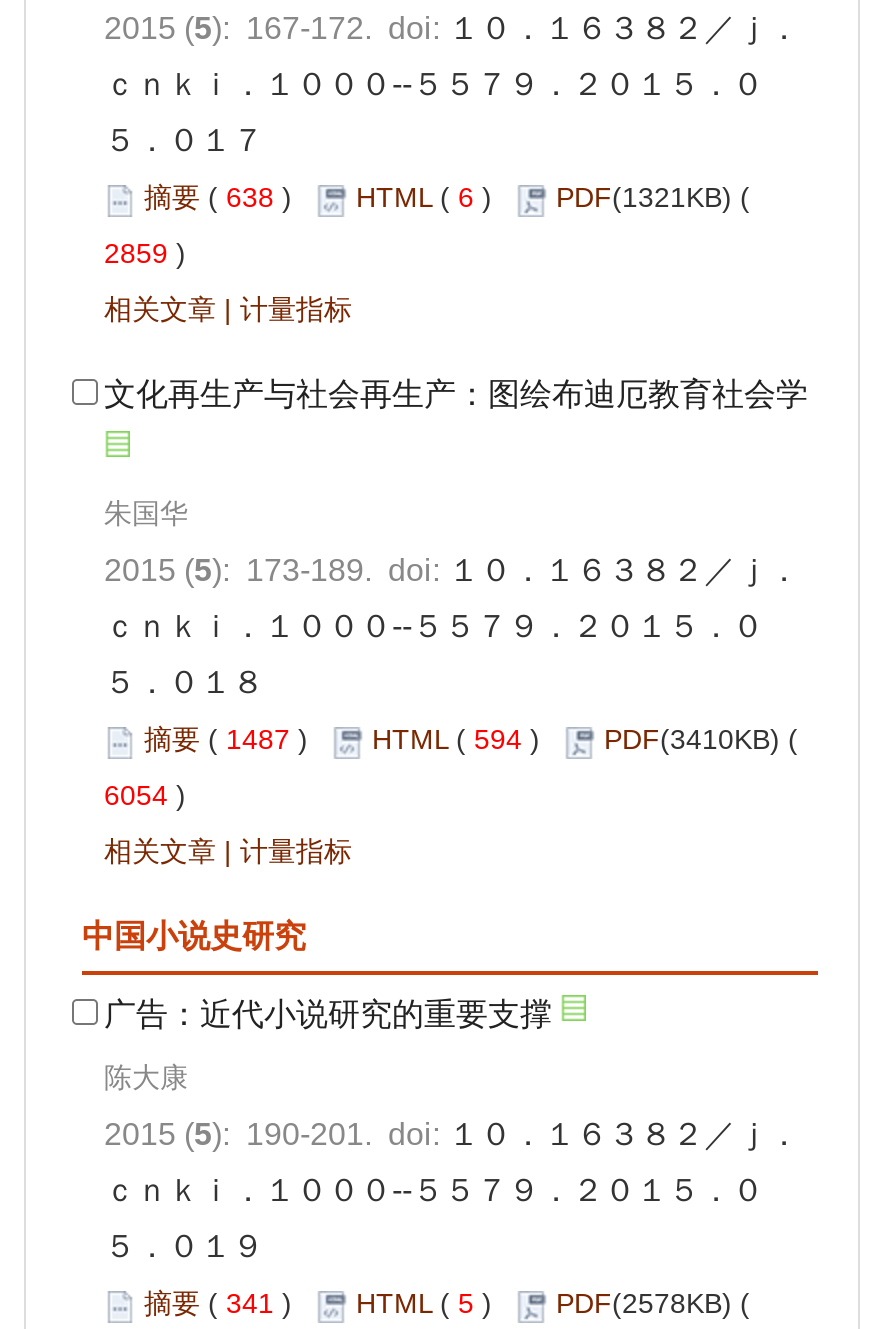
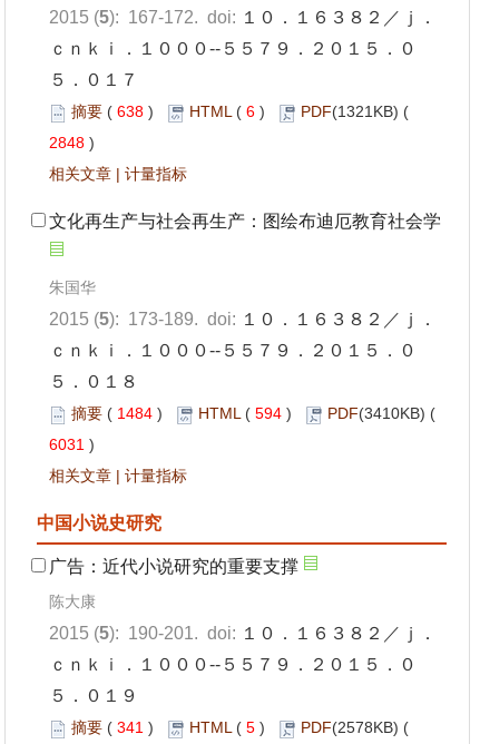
[104,237,202,269] 2859) -> [49,134,104,152] 2848)
[144,723,798,755] 摘要(1487) HTML (594) PDF(3410KB) ( -> [71,405,435,422] 摘要(1484) HTML (594) PDF(3410KB) (
[104,779,202,811] 6054) -> [49,436,104,454] 6031)

